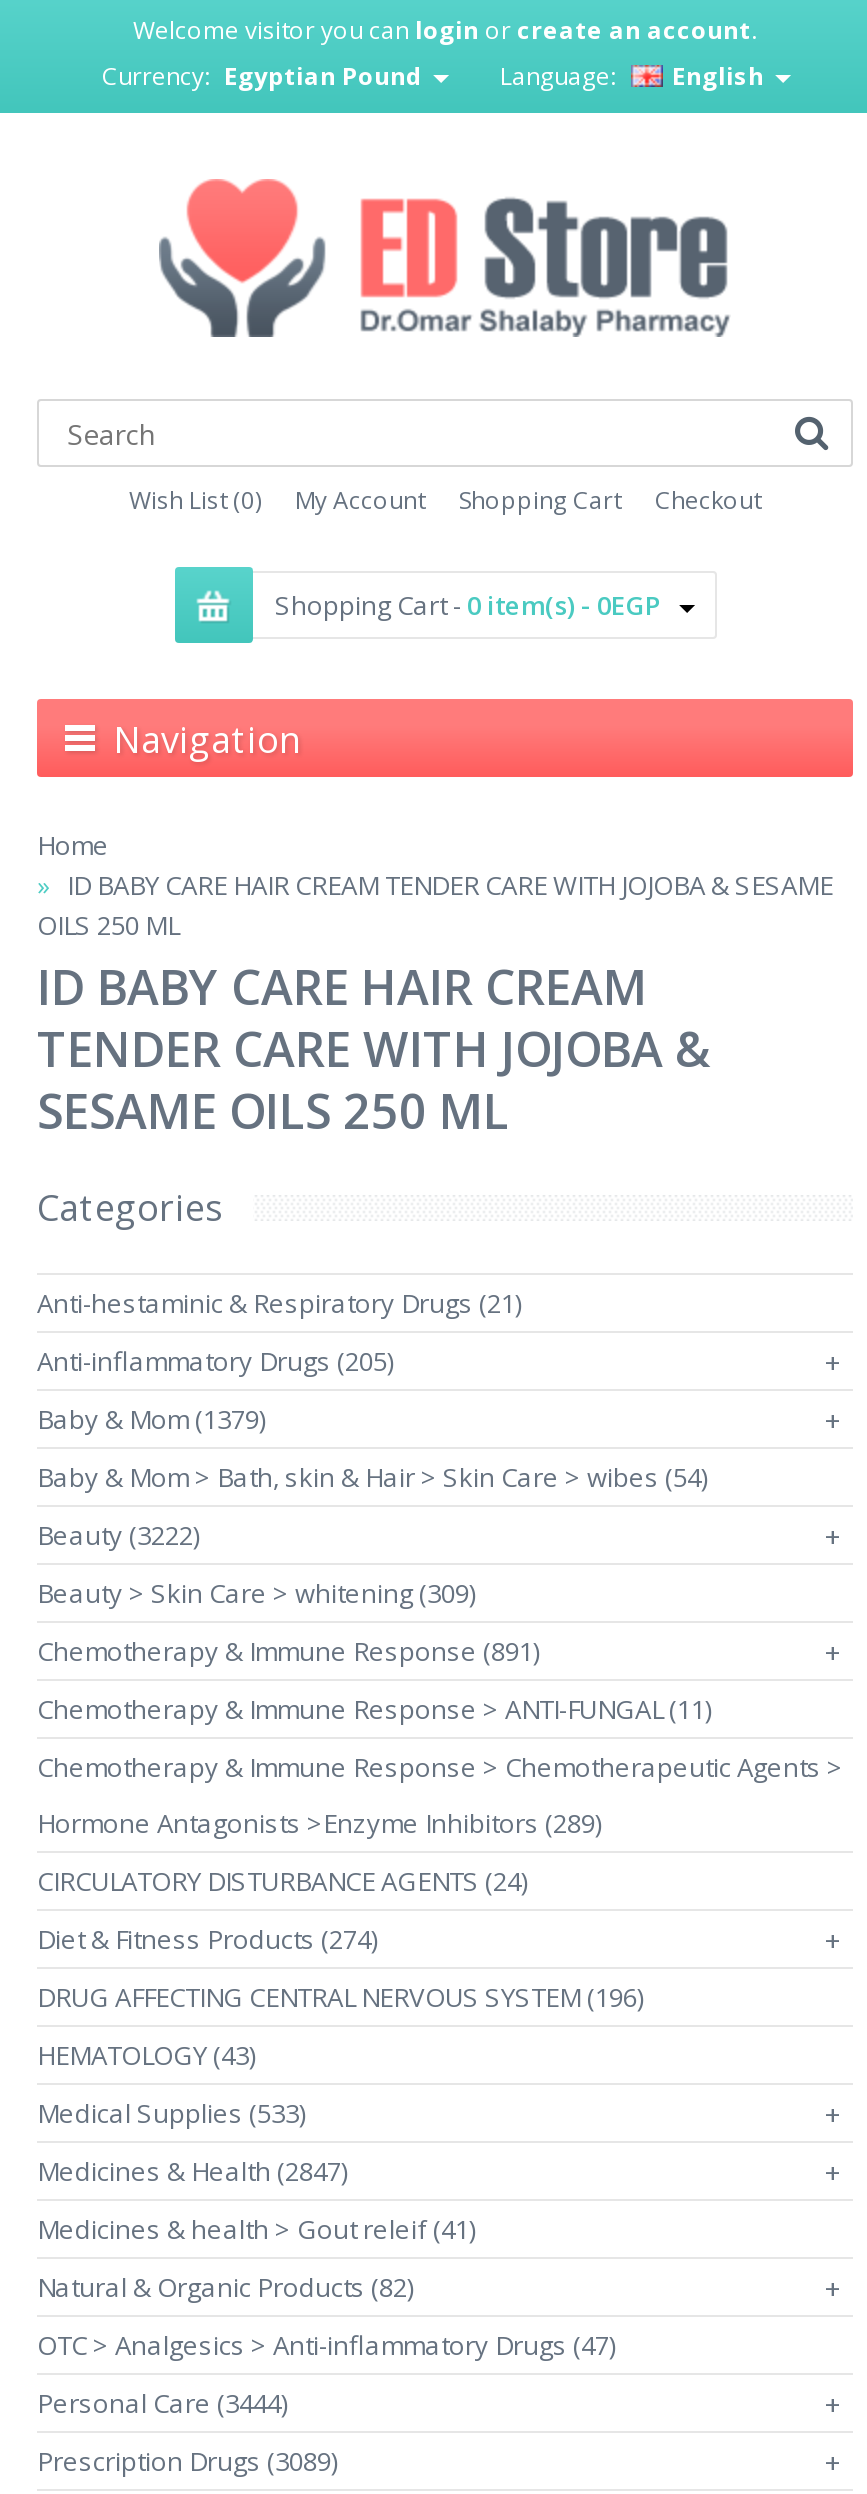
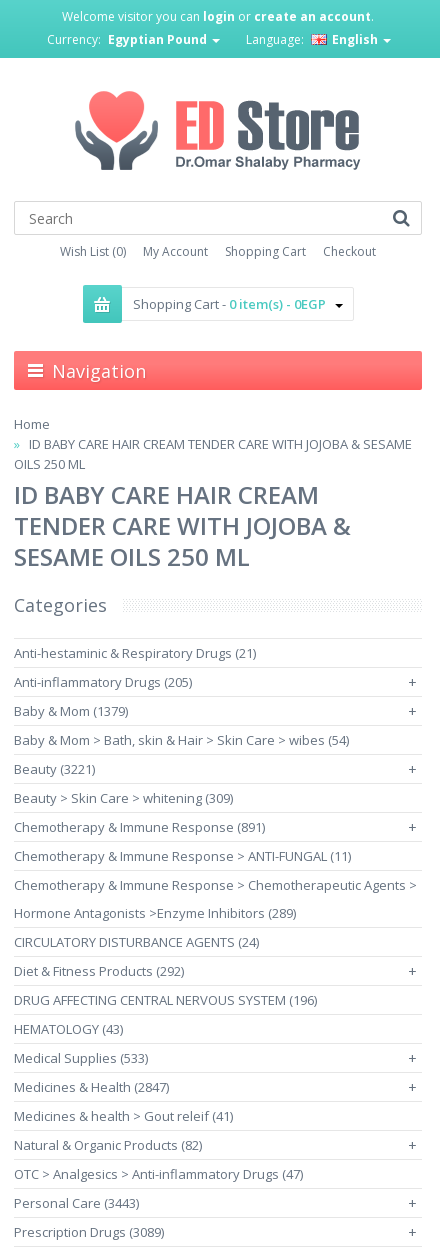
[37,1517,199,1553] Beauty (3222) -> [14,760,95,778] Beauty (3221)
[37,1921,377,1957] Diet & Fitness Products (274) -> [14,962,184,980] Diet & Fitness Products (292)
[37,2385,287,2421] Personal Care (3444) -> [14,1194,139,1212] Personal Care (3443)

